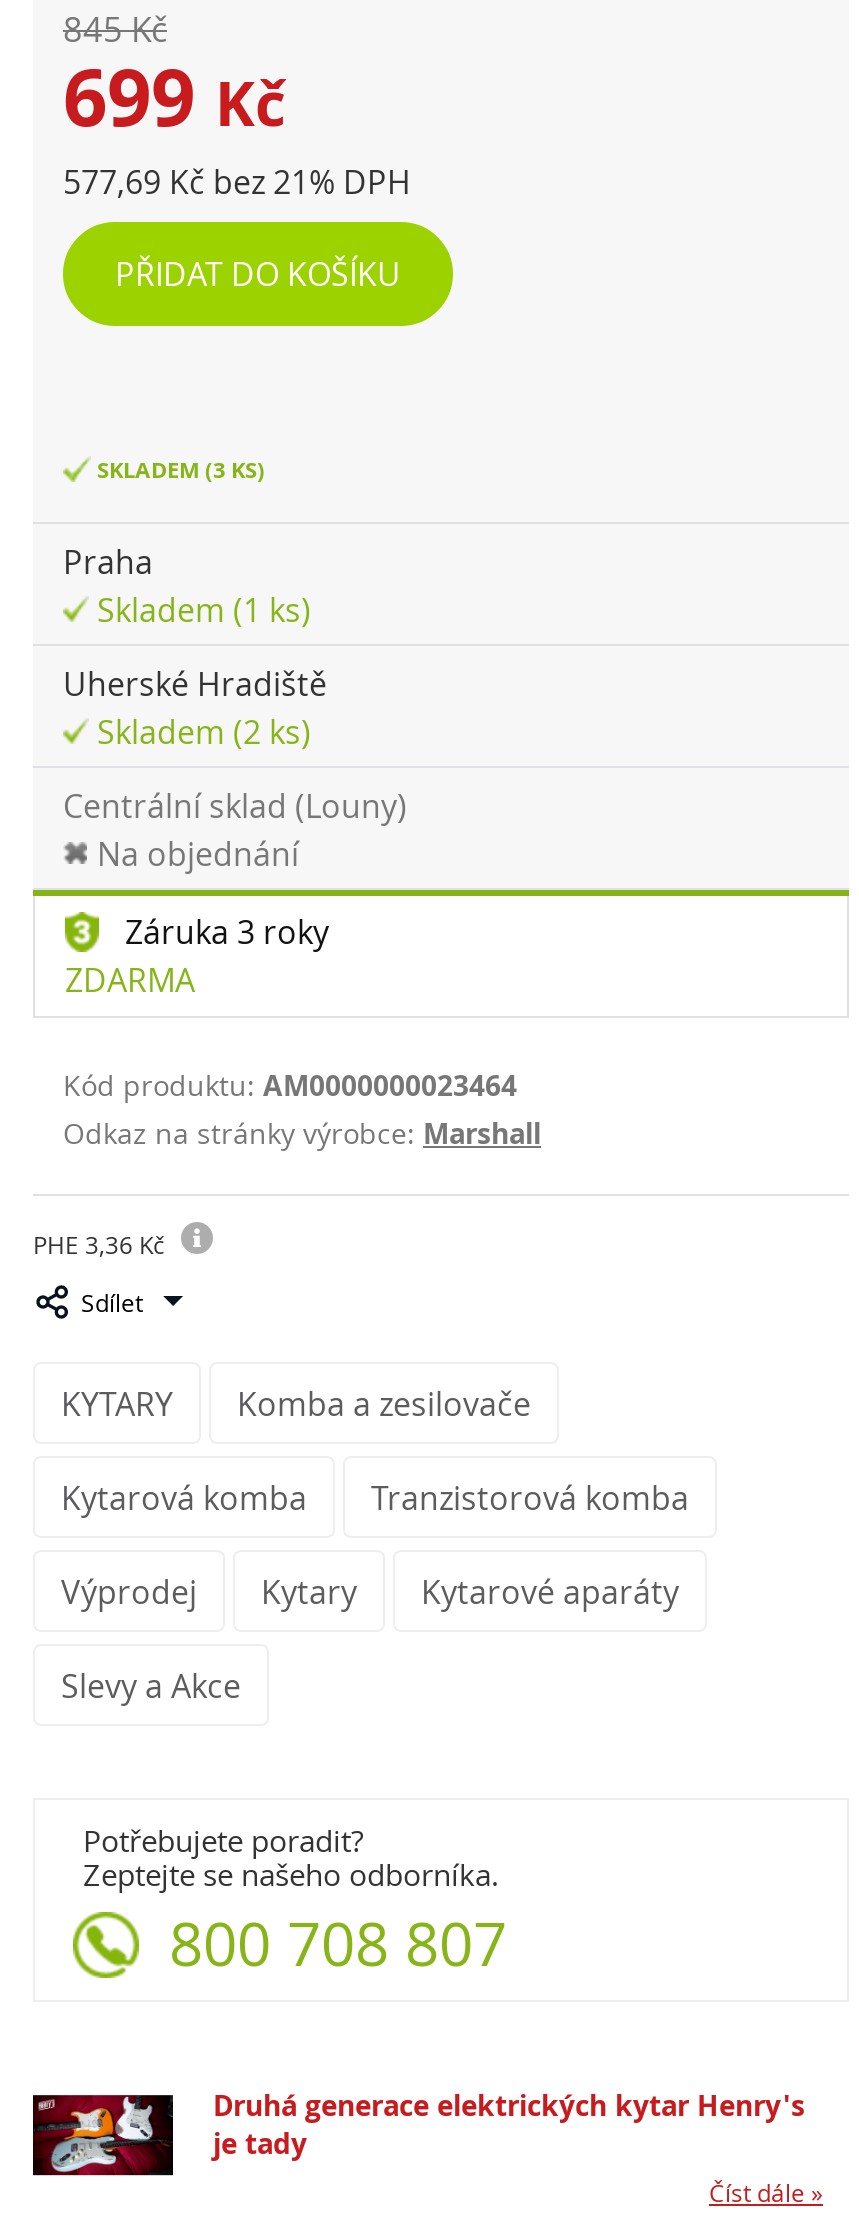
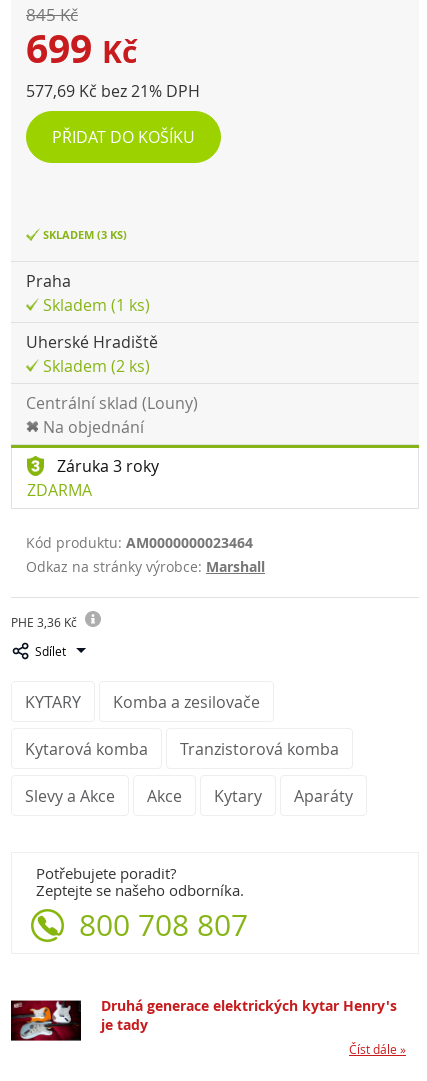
[61,1570,679,1614] Výprodej | Kytary | Kytarové aparáty -> none
none -> [147,785,353,807] Akce | Kytary | Aparáty

